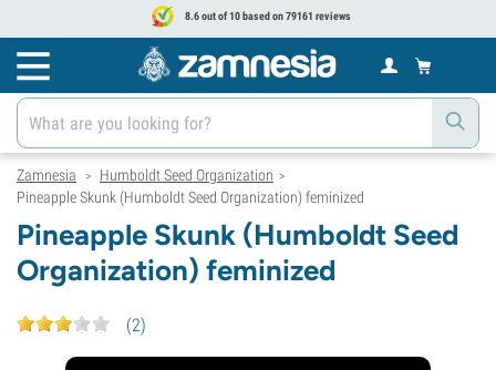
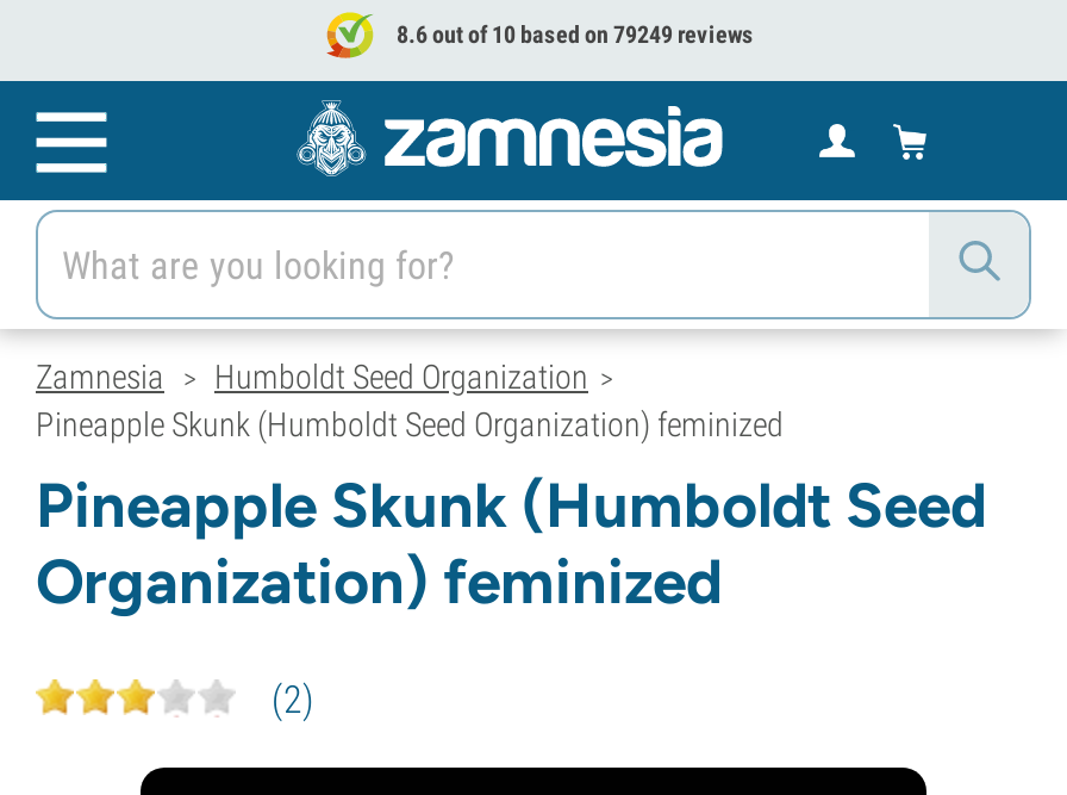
[182,10,350,22] 8.6 out of 10 based on 79161 reviews -> [392,21,754,47] 8.6 out of 10 based on 79249 reviews

